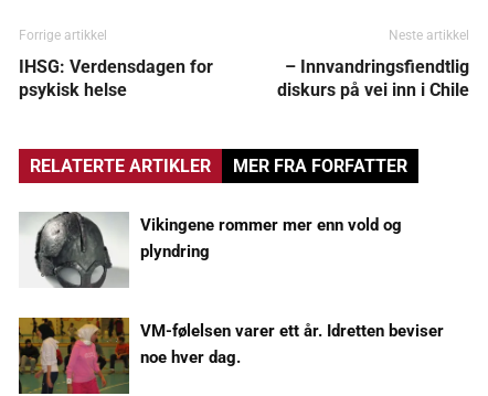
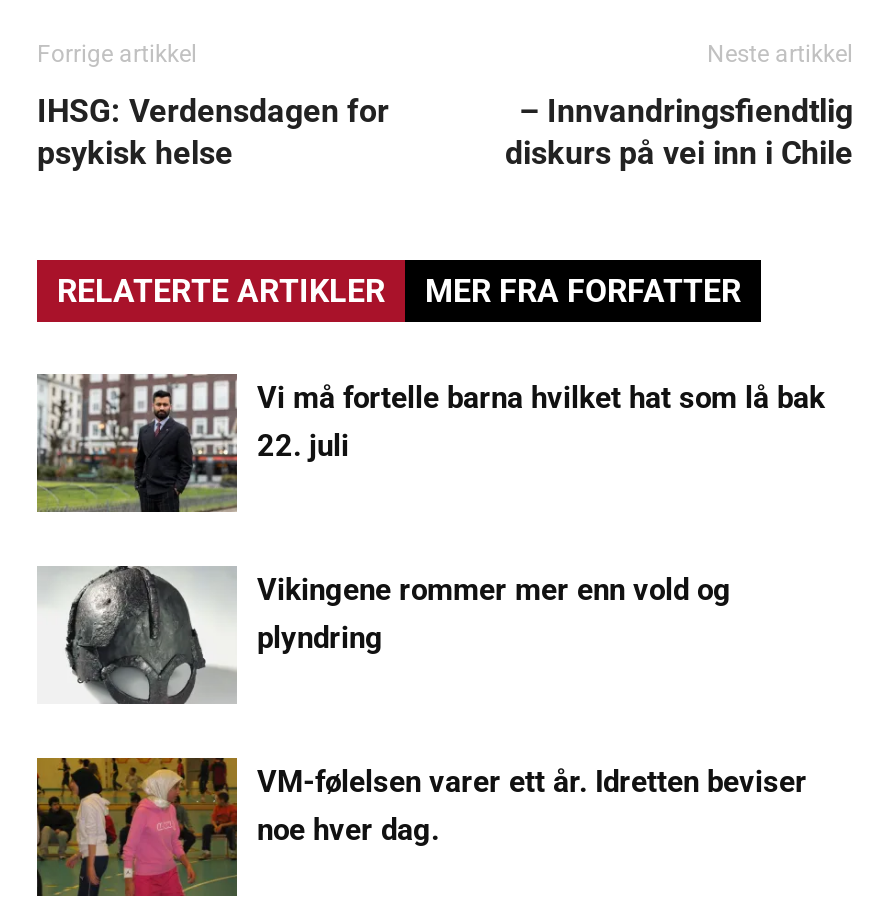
none -> [35,374,825,514] [image] | Vi må fortelle barna hvilket hat som lå bak | 22. juli

